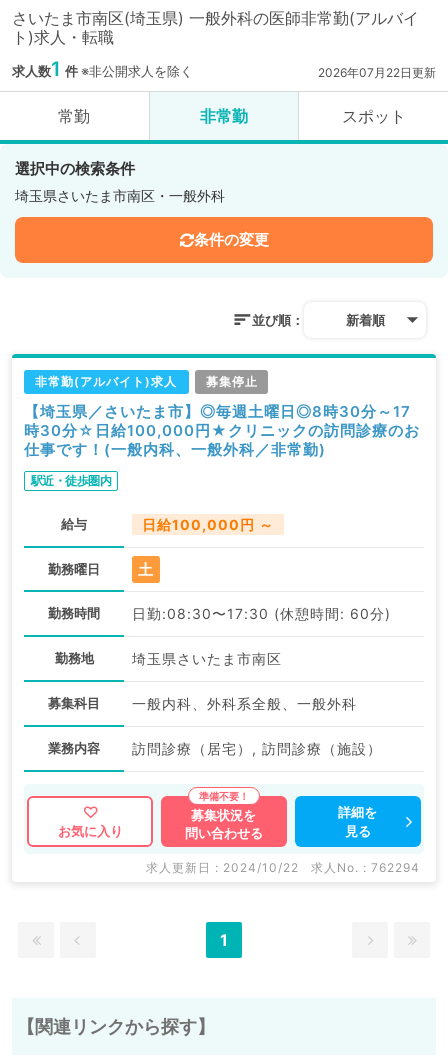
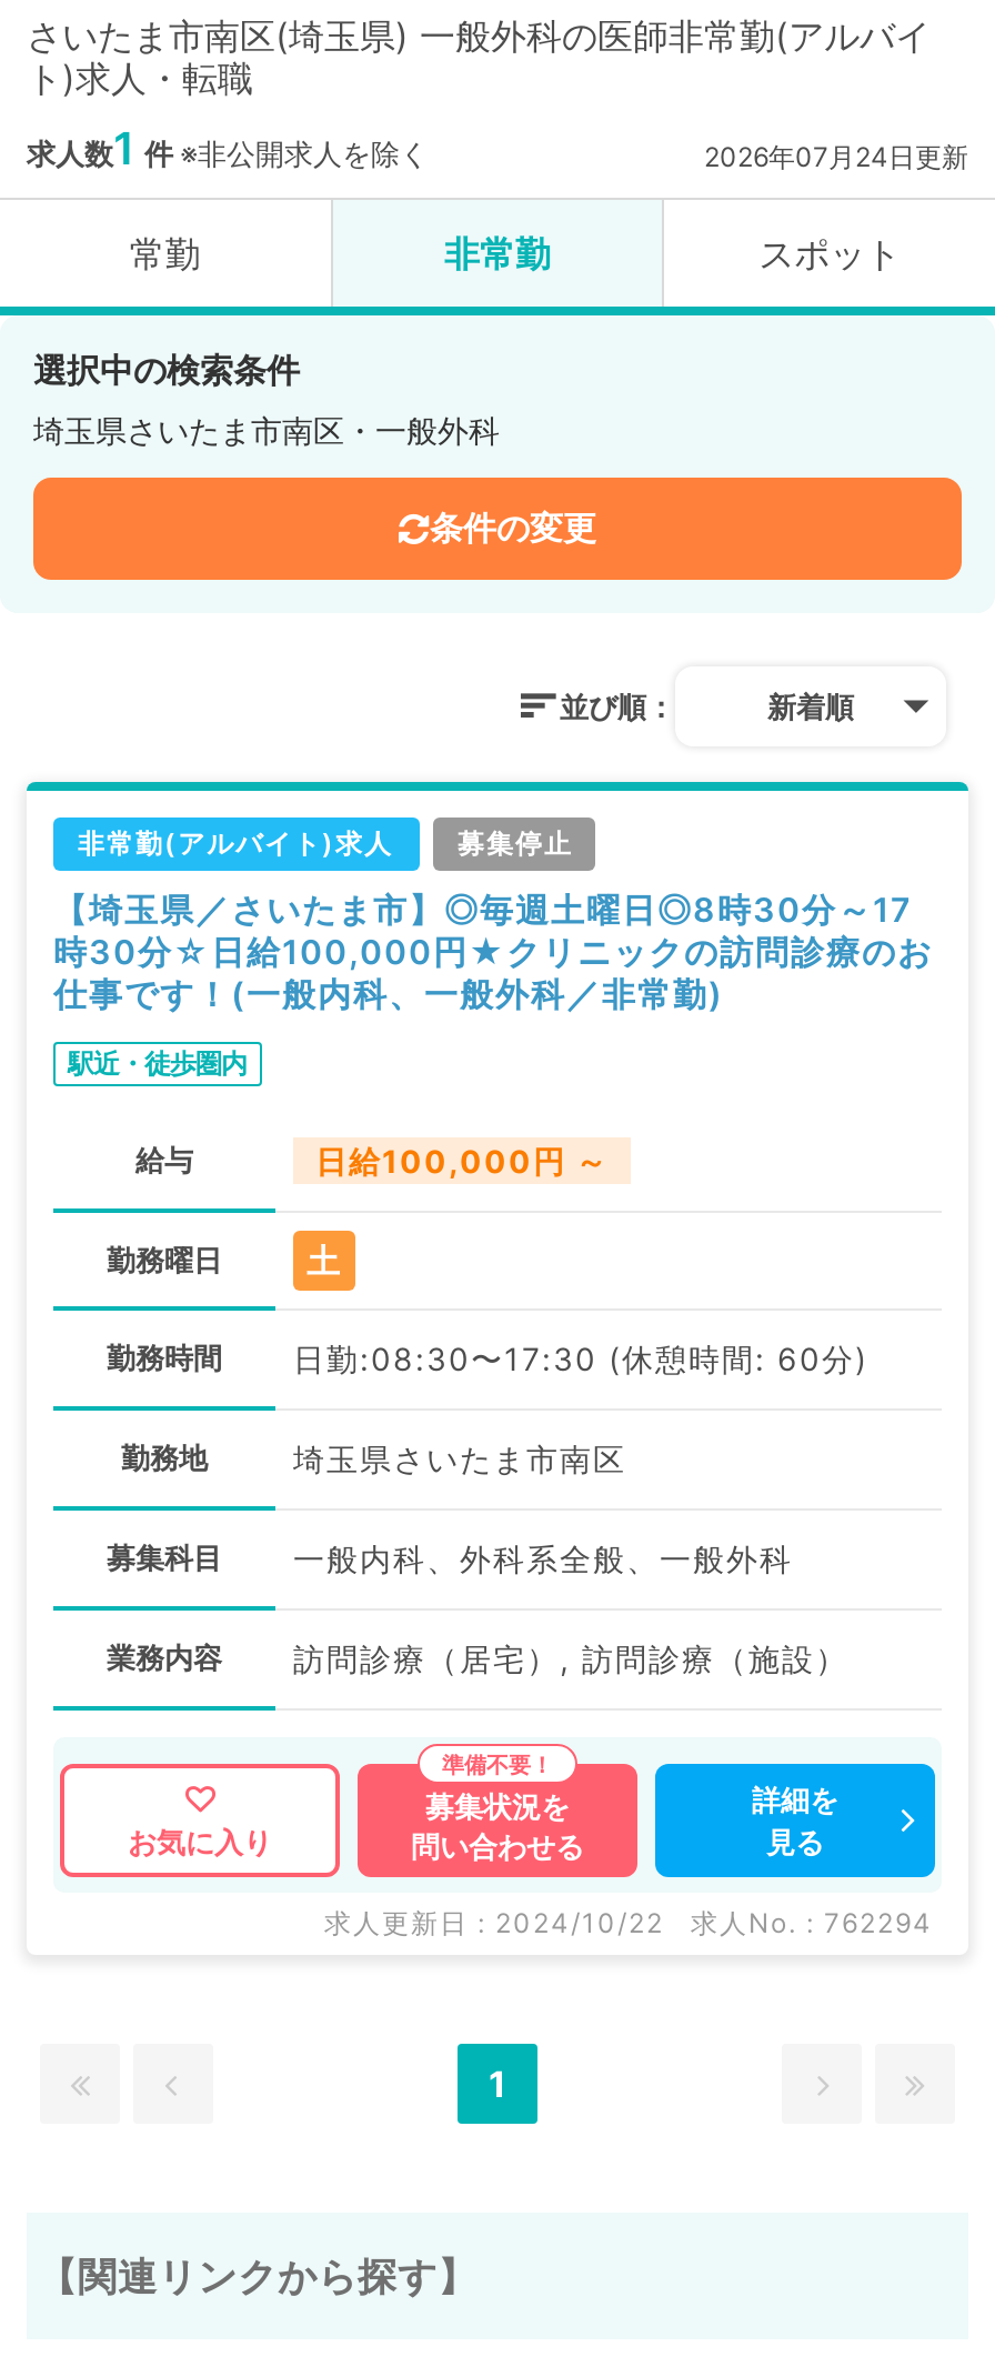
[318,65,436,80] 2026年07月22日更新 -> [704,140,968,173] 2026年07月24日更新

